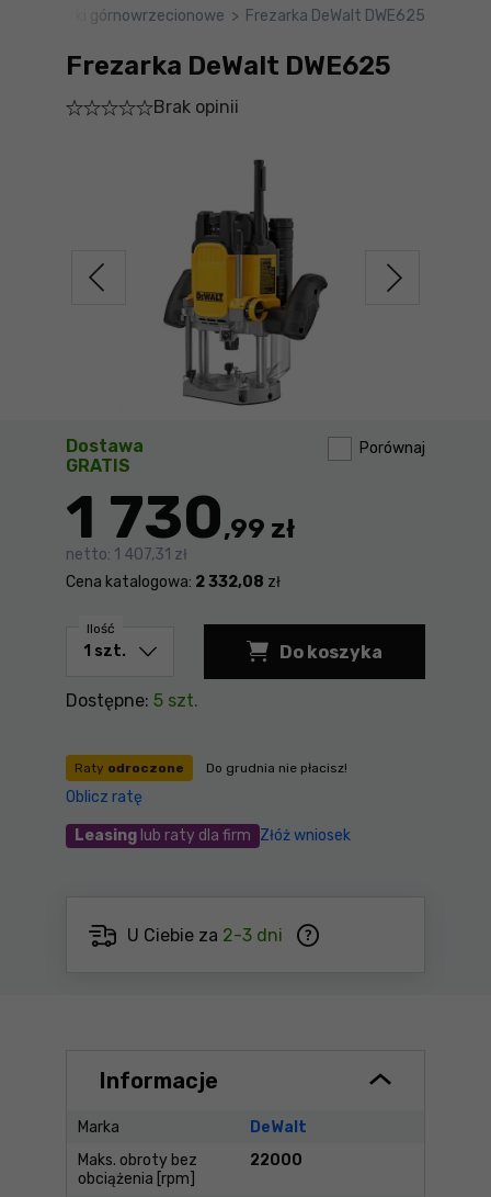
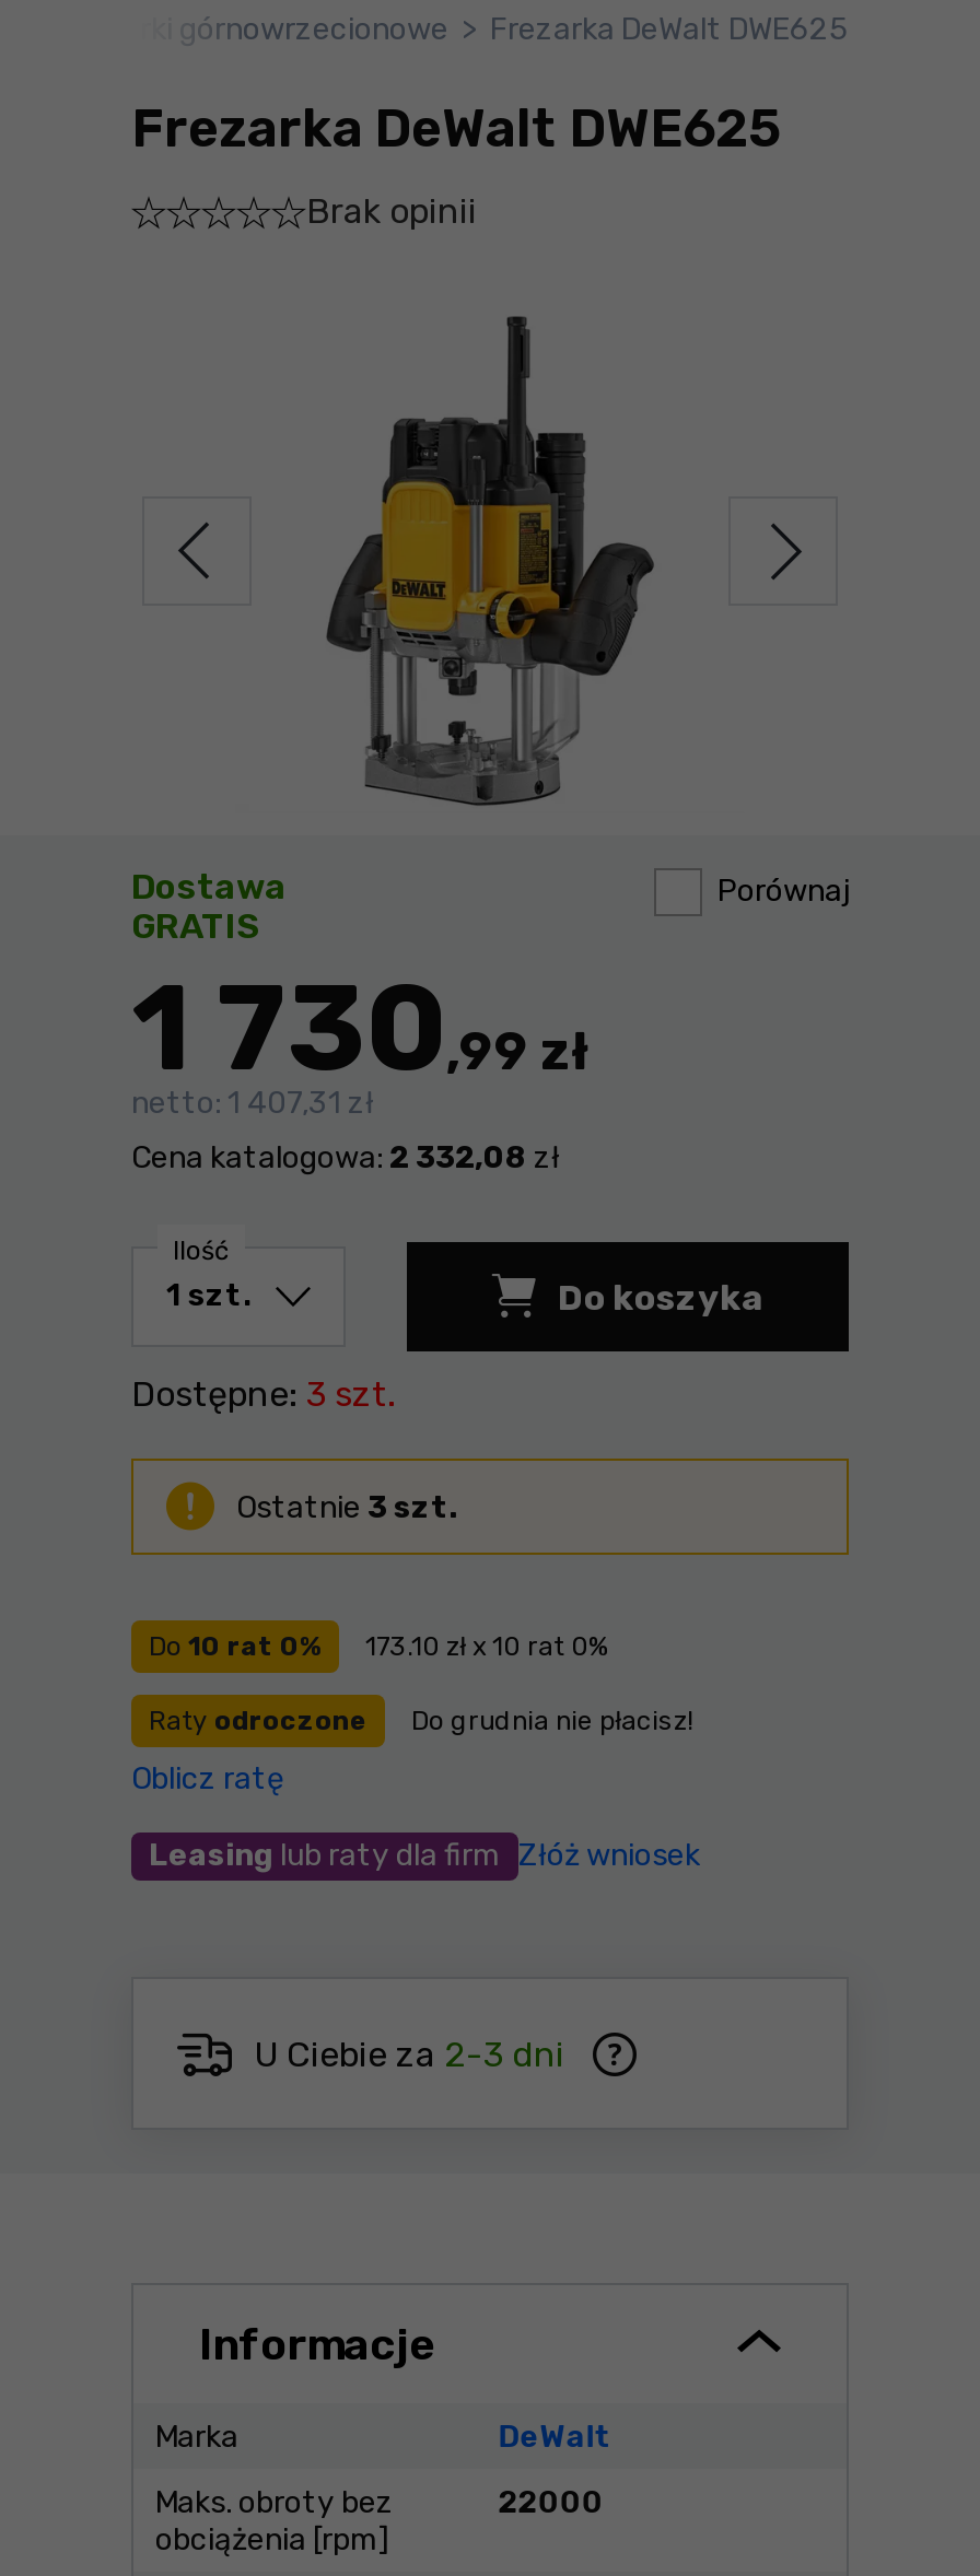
none -> [149,1631,608,1662] Do 10 rat 0% | 173.10 zł x 10 rat 0%
[66,690,198,711] Dostępne: 5 szt. -> [131,1373,457,1525] Dostępne: 3 szt. | Ostatnie 3 szt.

